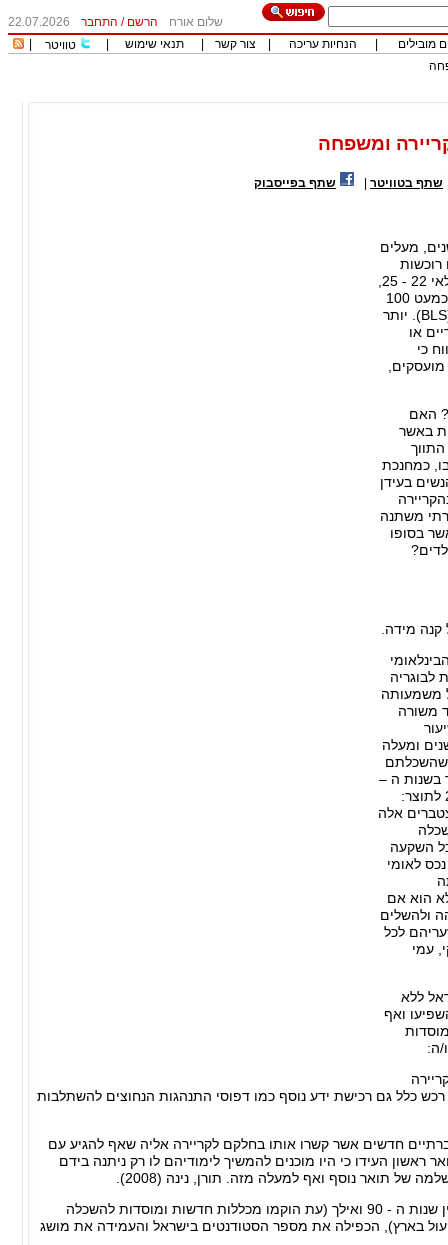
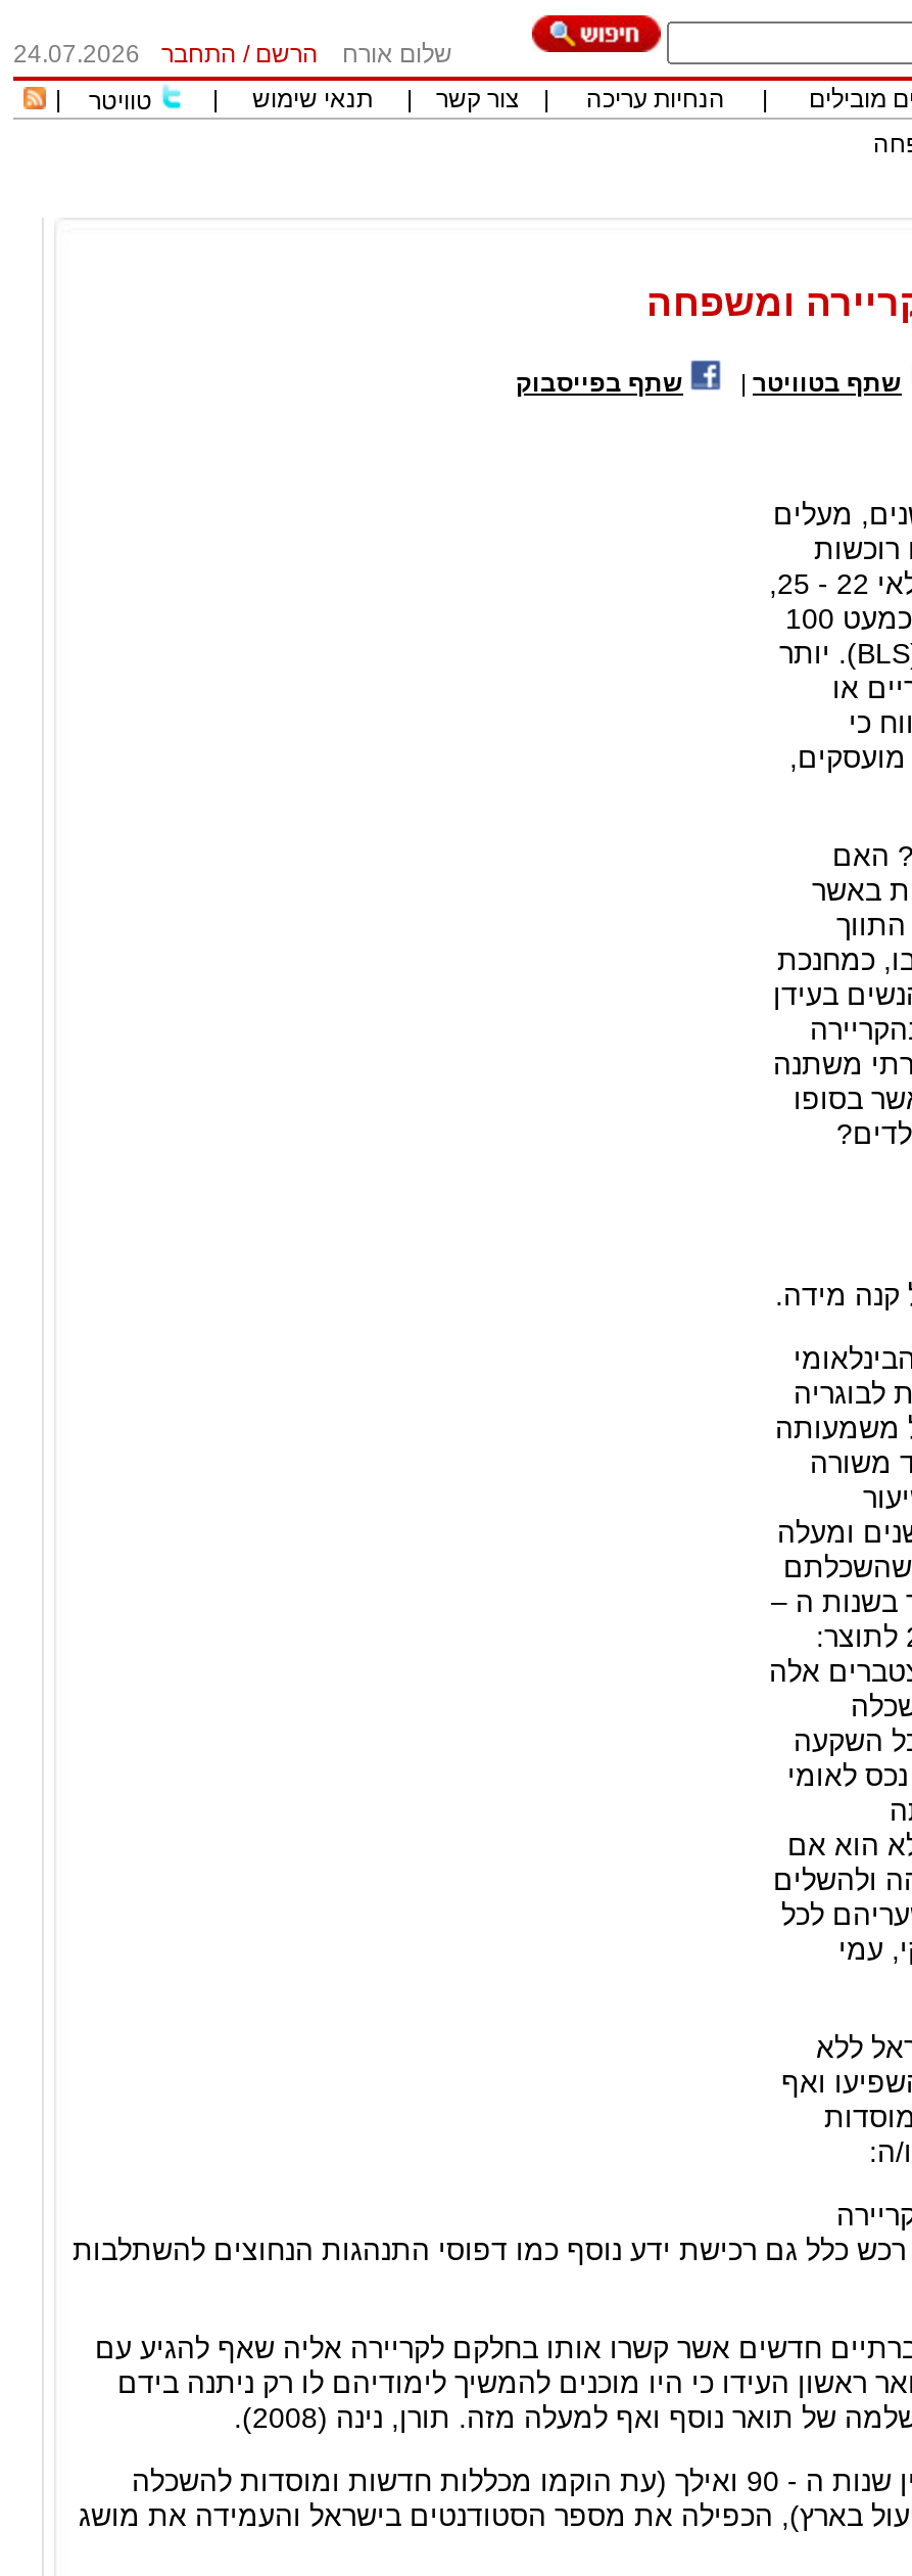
[8,15,223,29] שלום אורח הרשם / התחבר 22.07.2026 -> [13,40,452,68] שלום אורח הרשם / התחבר 24.07.2026

